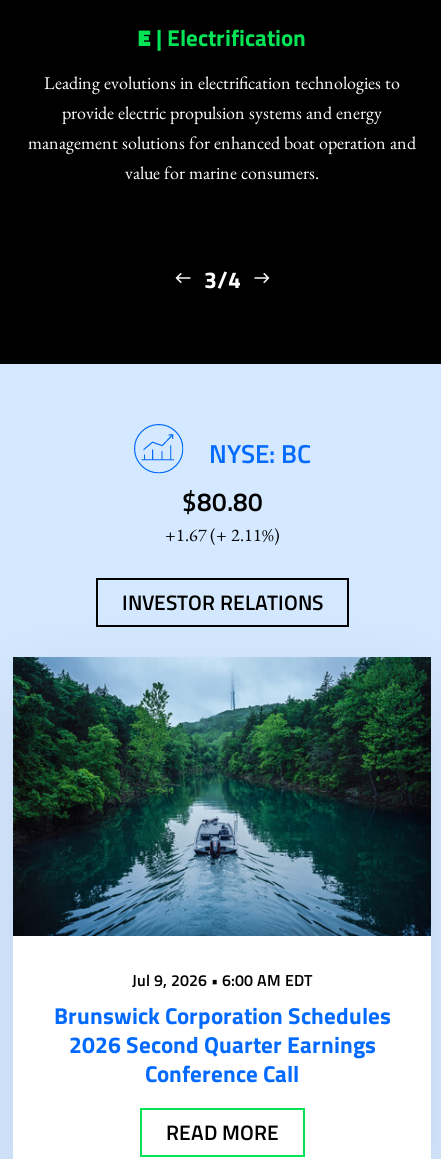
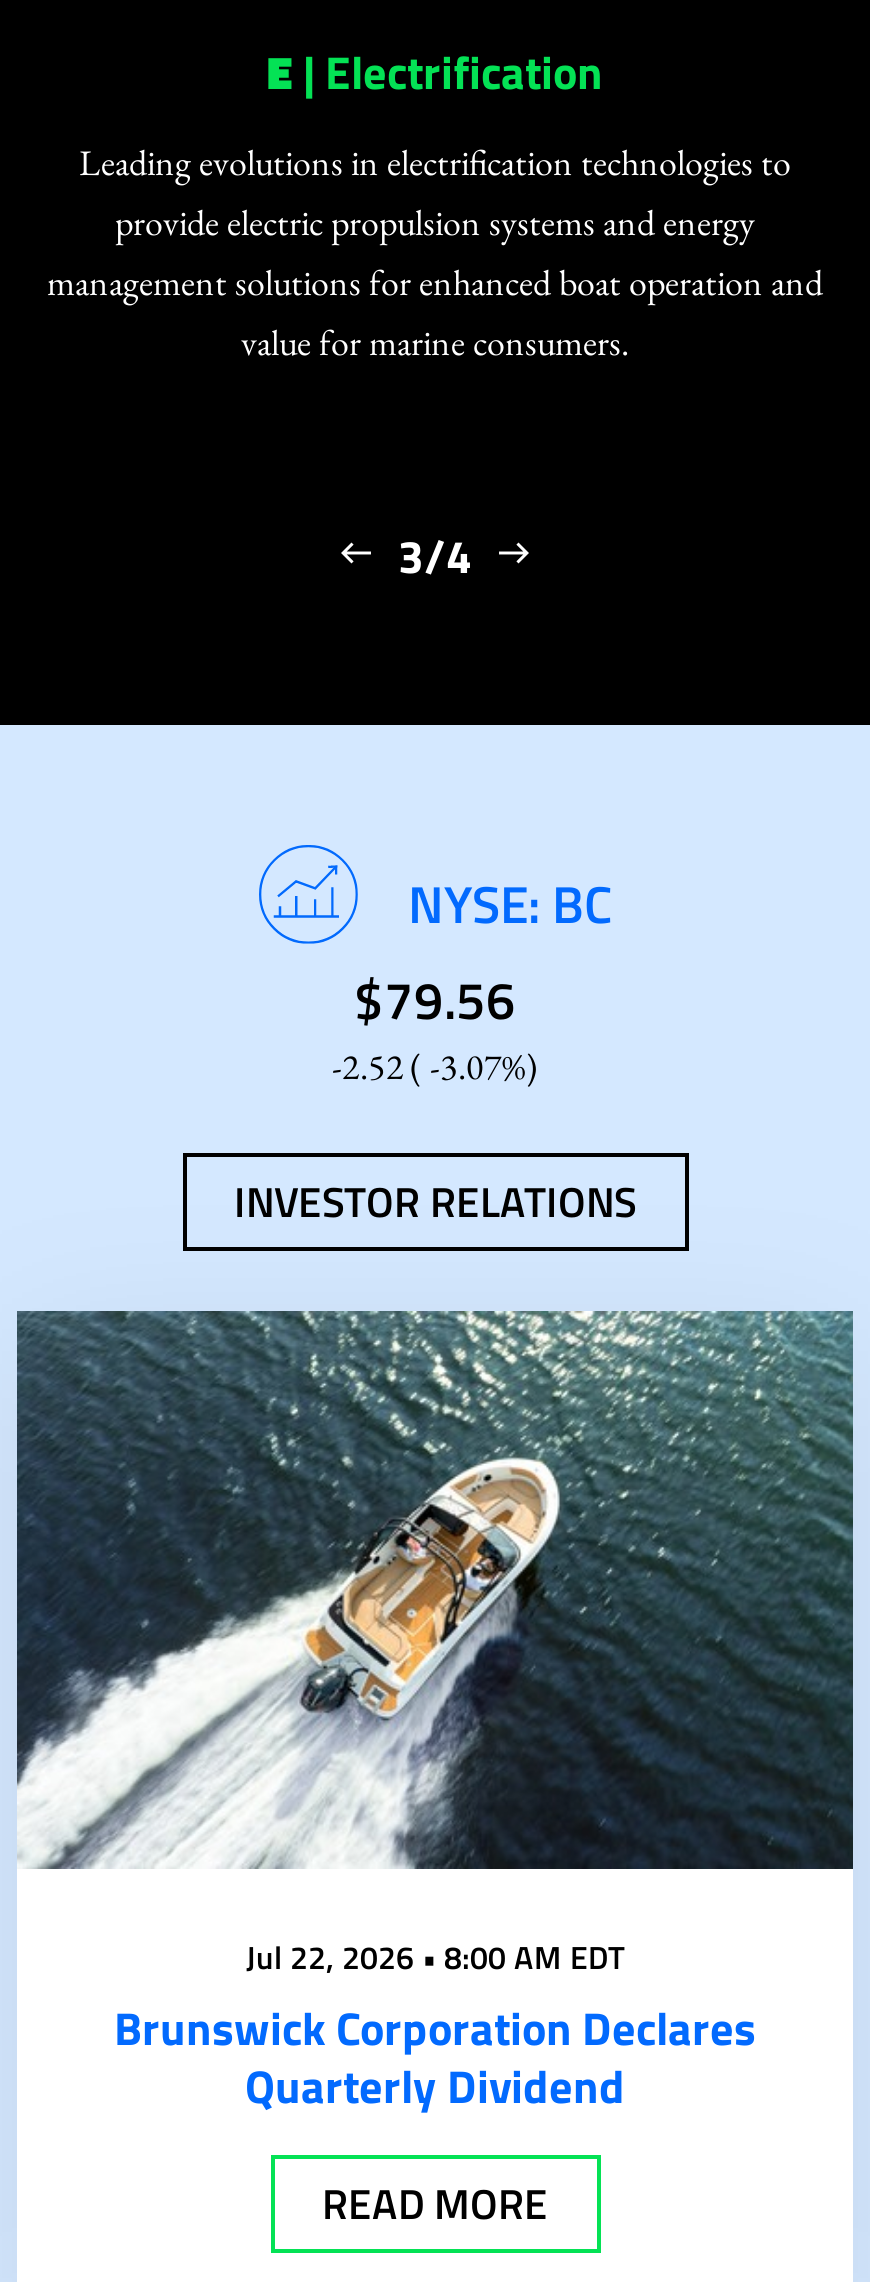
[175,482,279,546] $80.80 | 1.67 ( | 2.11%) -> [332,961,538,1089] $79.56 | -2.52 ( -3.07%)
[12,657,432,1091] [image] | Jul 9, 2026 • 6:00 AM EDT | Brunswick Corporation Schedules | 2026 Second Quarter Earnings | Conference Call -> [17,1309,853,2120] [image] | Jul 22, 2026 • 8:00 AM EDT | Brunswick Corporation Declares | Quarterly Dividend

